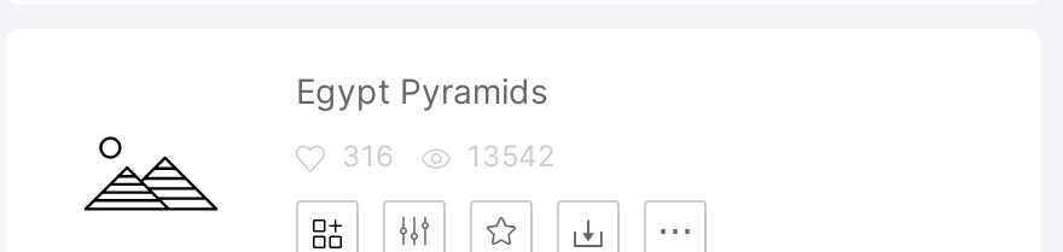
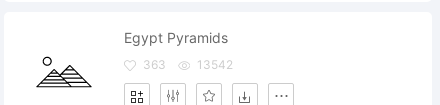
[342,137,393,174] 316 -> [143,57,166,72] 363

